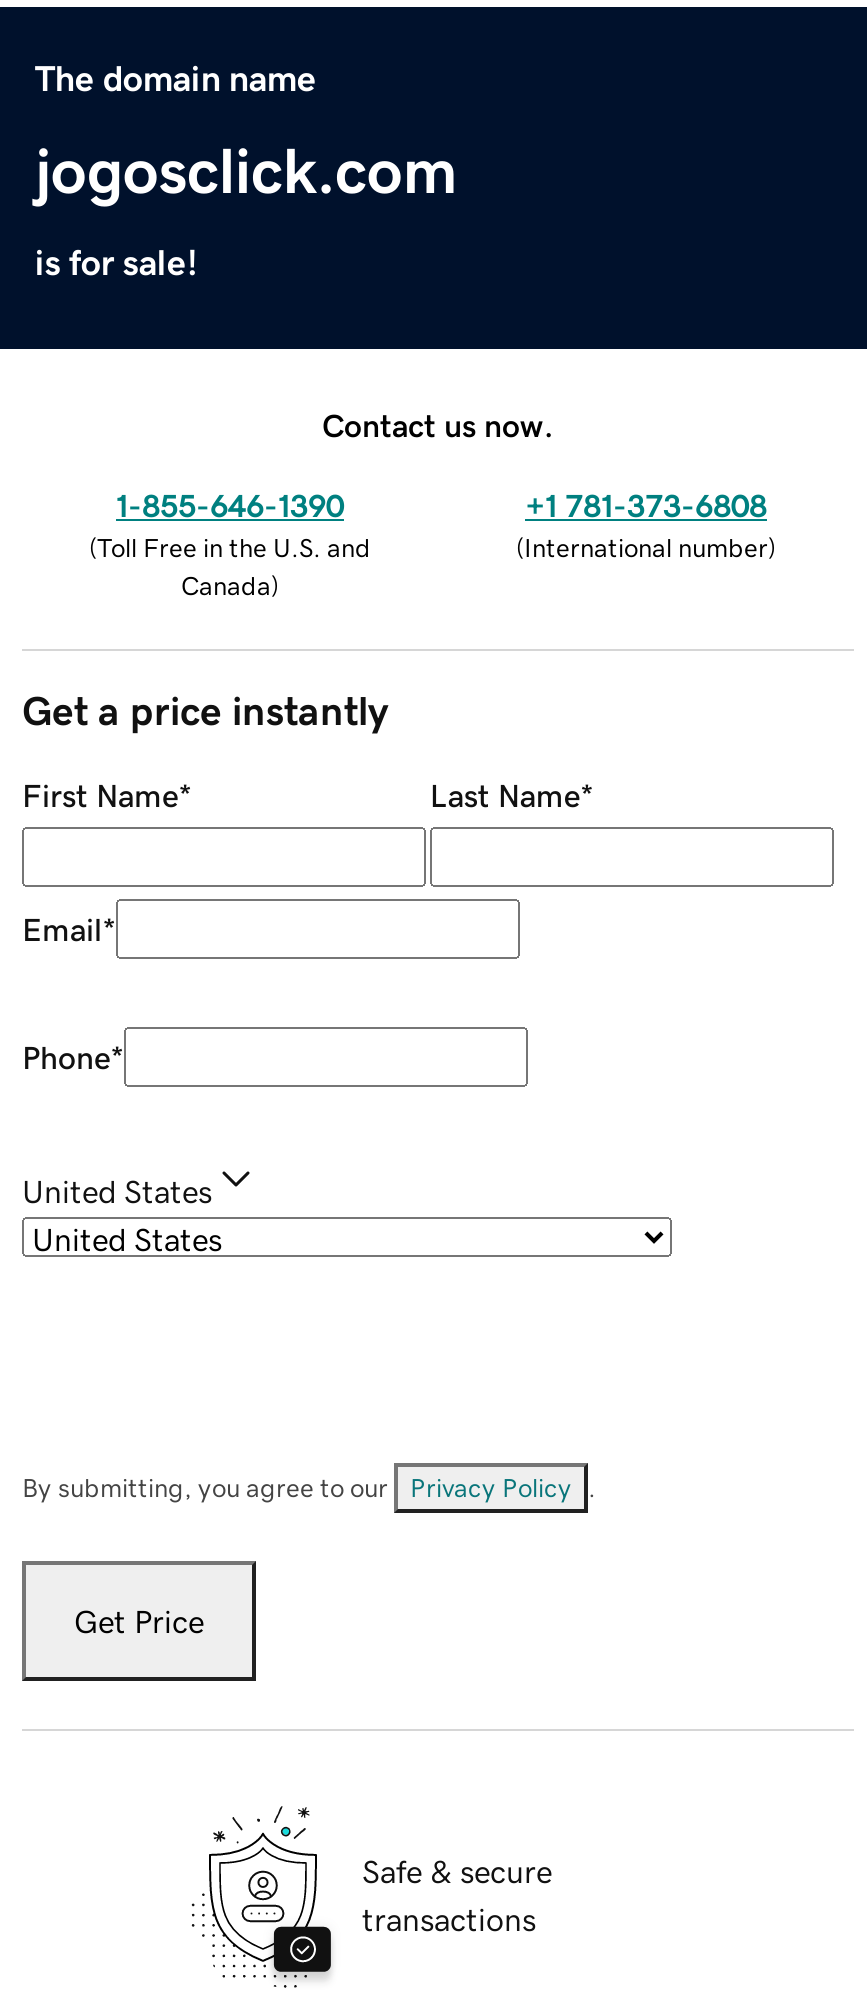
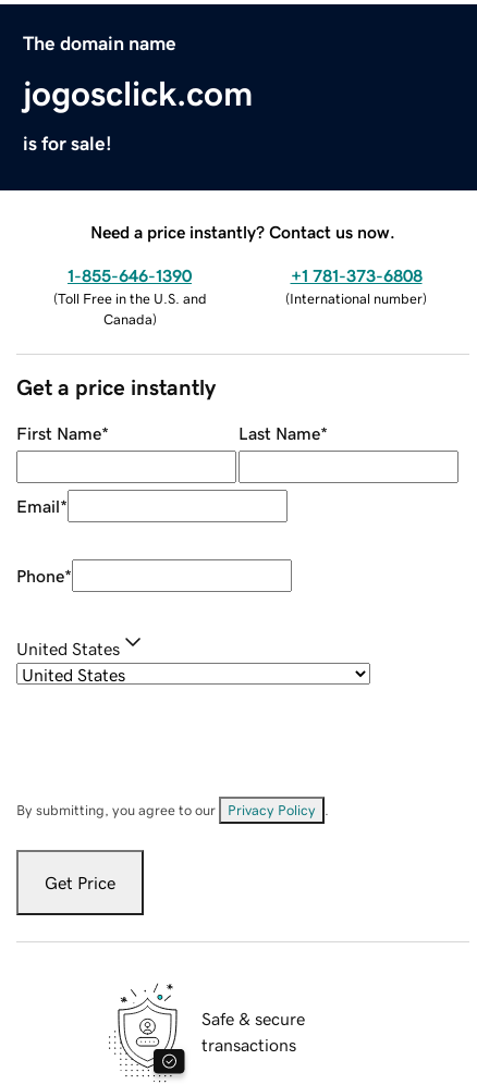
[322,408,554,440] Contact us now. -> [90,223,395,240] Need a price instantly? Contact us now.

